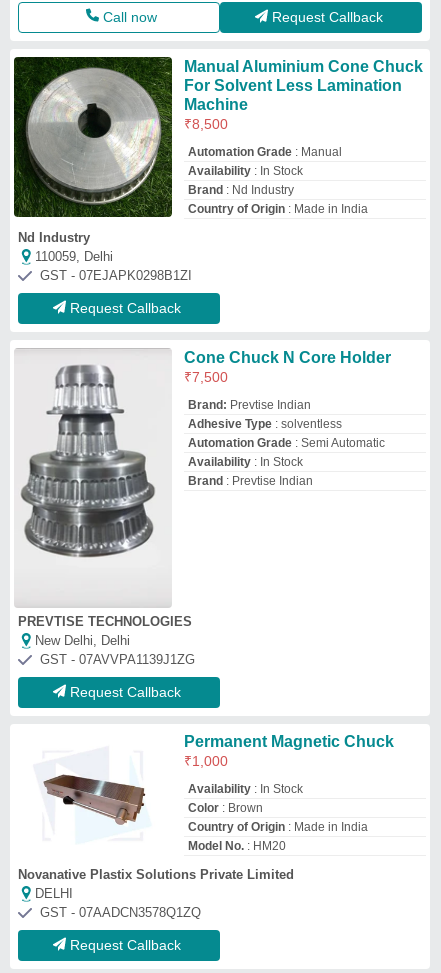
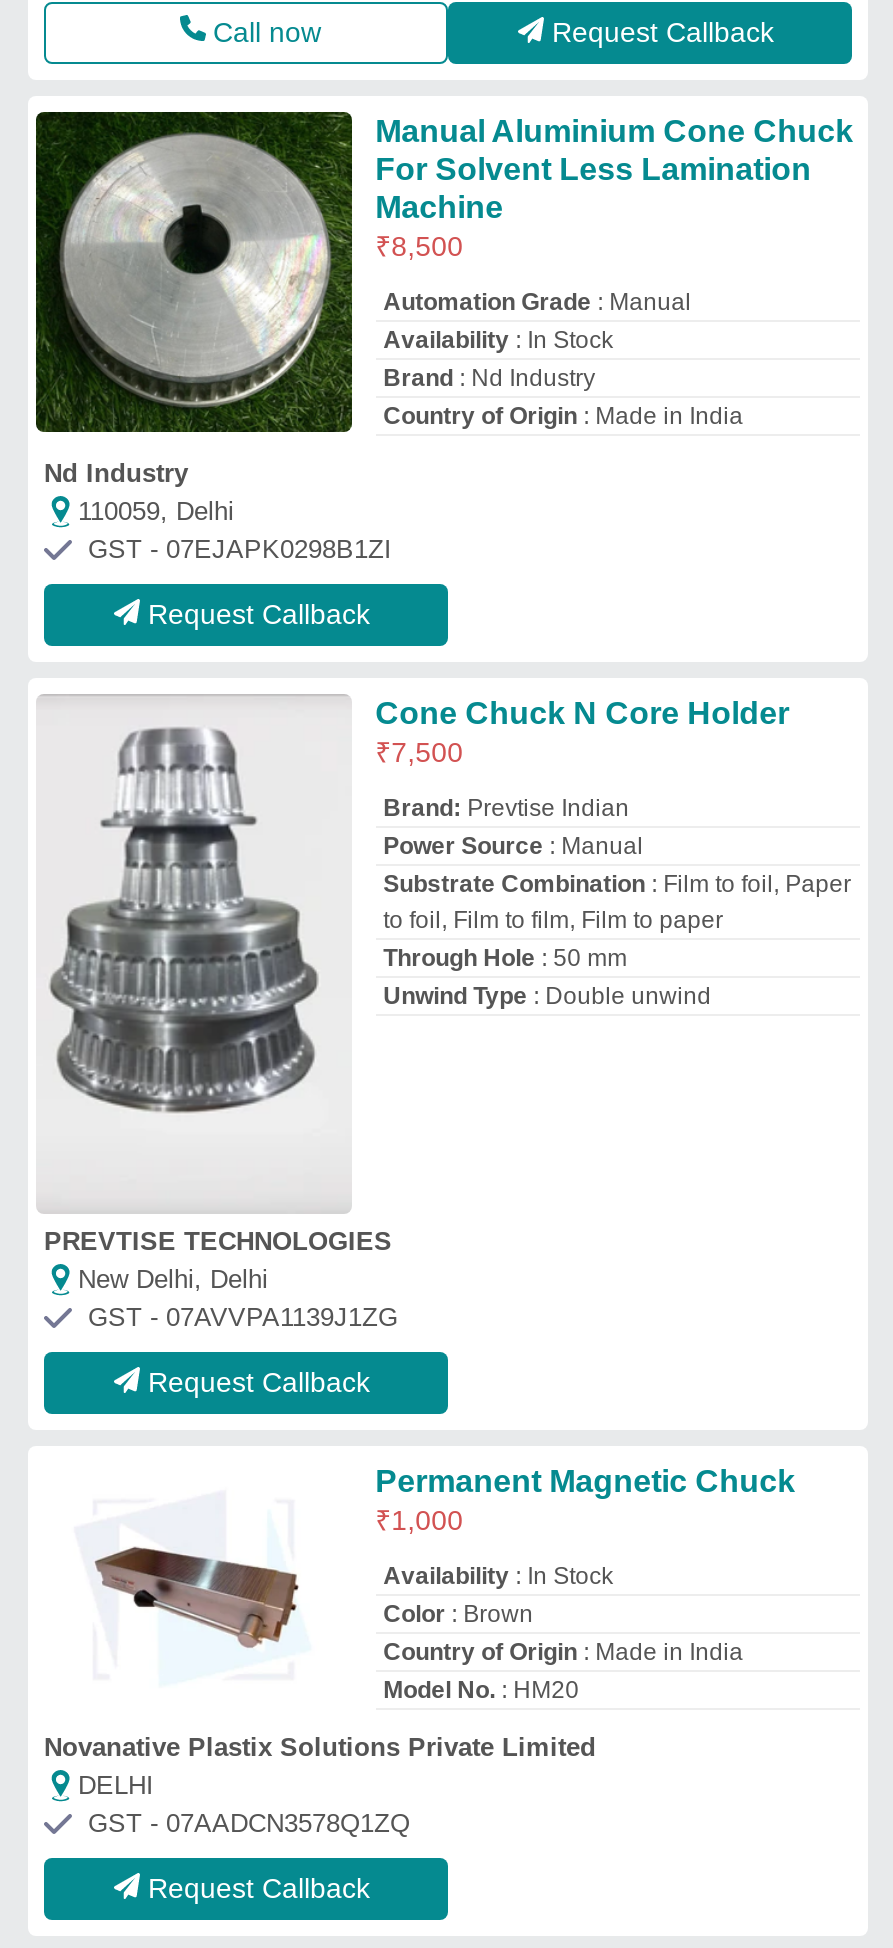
[188,417,385,488] Adhesive Type: solventless | Automation Grade: Semi Automatic | Availability: In Stock | Brand: Prevtise Indian -> [383,831,851,1009] Power Source: Manual | Substrate Combination: Film to foil, Paper | to foil, Film to film, Film to paper | Through Hole: 50 mm | Unwind Type: Double unwind

